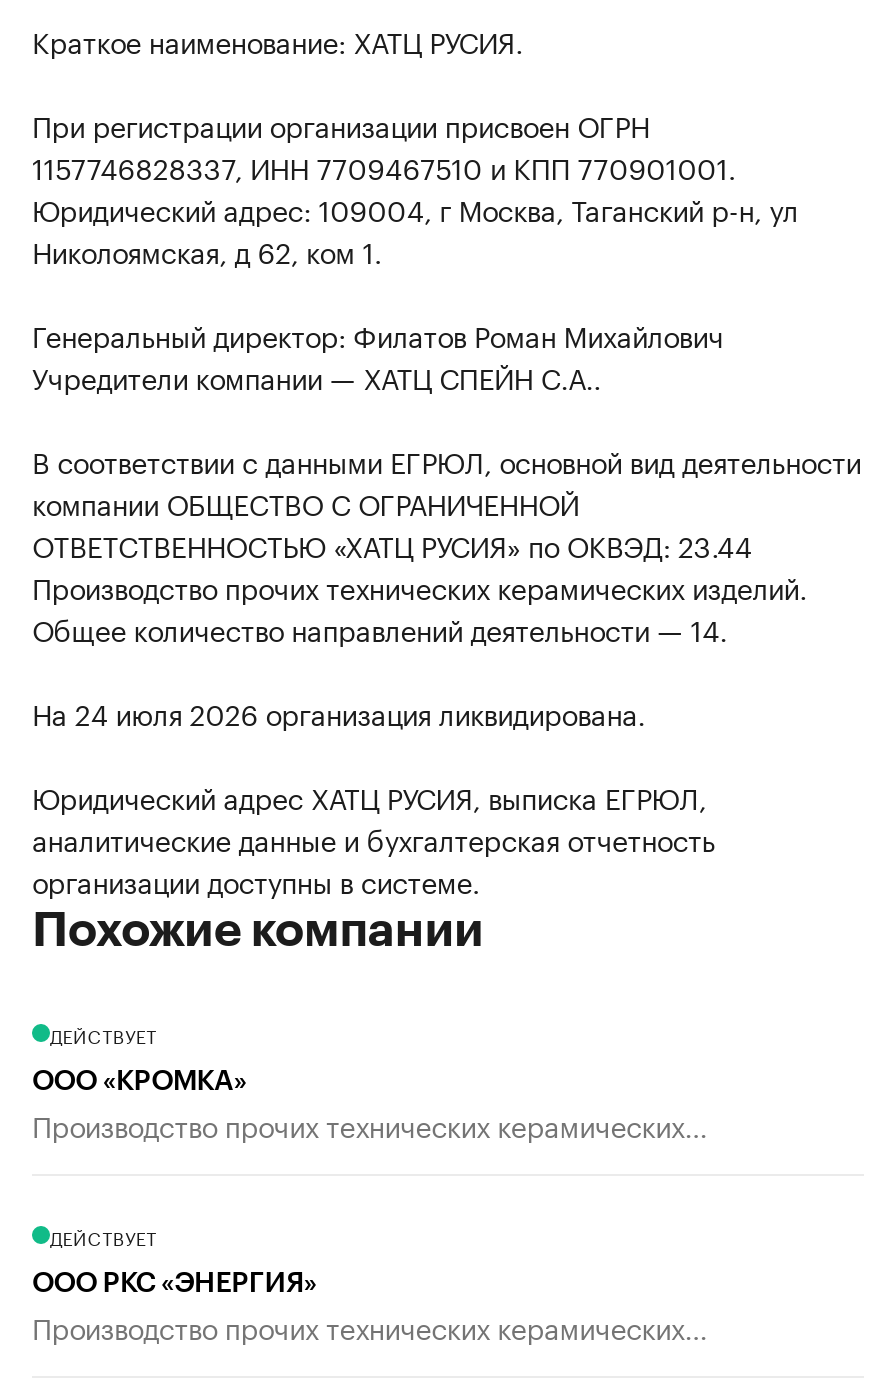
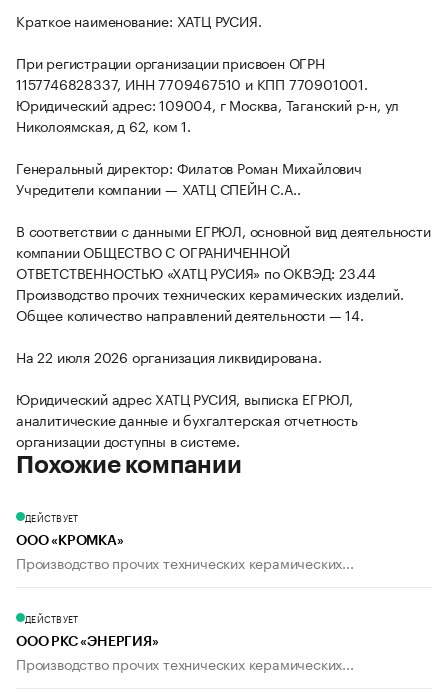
[32,691,645,735] На 24 июля 2026 организация ликвидирована. -> [16,345,322,367] На 22 июля 2026 организация ликвидирована.

